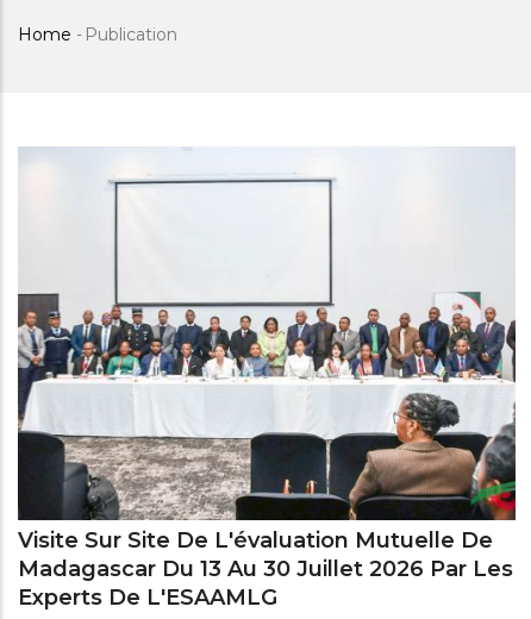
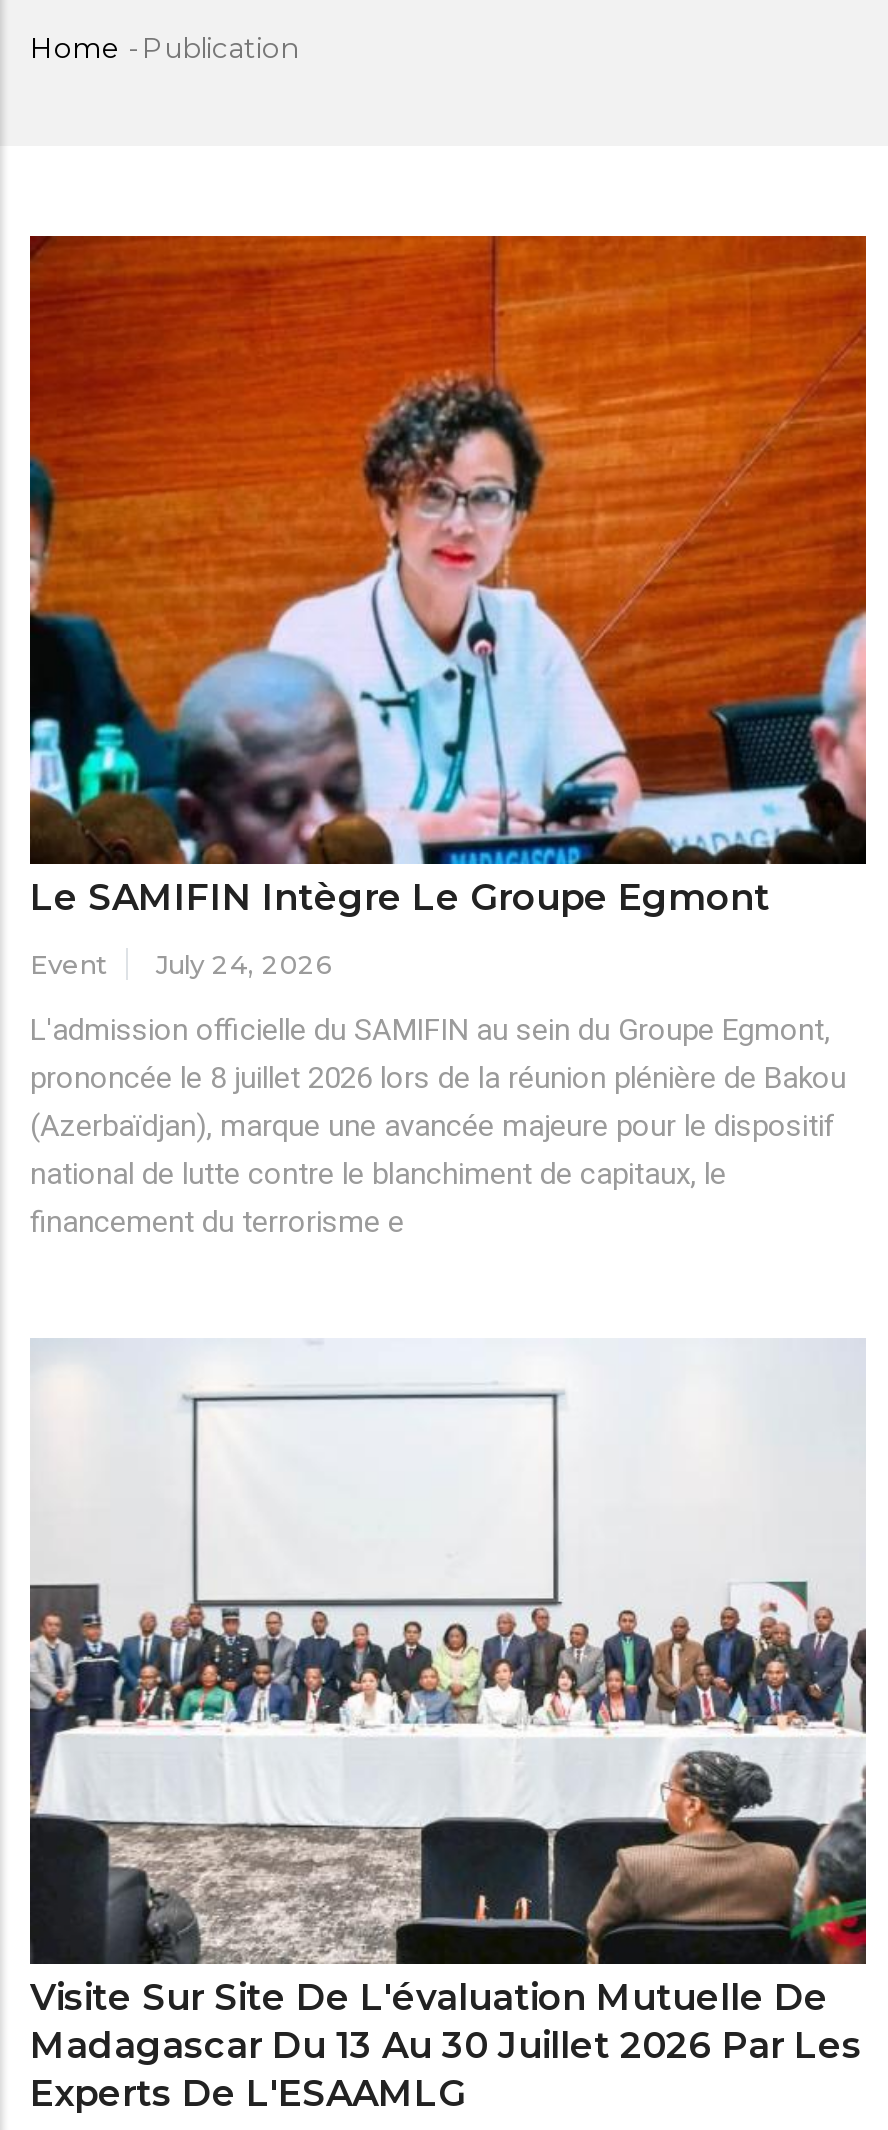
none -> [28,234,868,1239] [image] | Le SAMIFIN Intègre Le Groupe Egmont | Event | July 24, 2026 | L'admission officielle du SAMIFIN au sein du Groupe Egmont, | prononcée le 8 juillet 2026 lors de la réunion plénière de Bakou | (Azerbaïdjan), marque une avancée majeure pour le dispositif | national de lutte contre le blanchiment de capitaux, le | financement du terrorisme e

